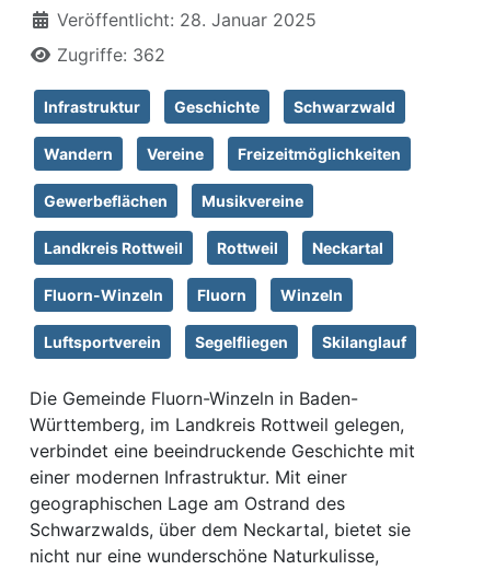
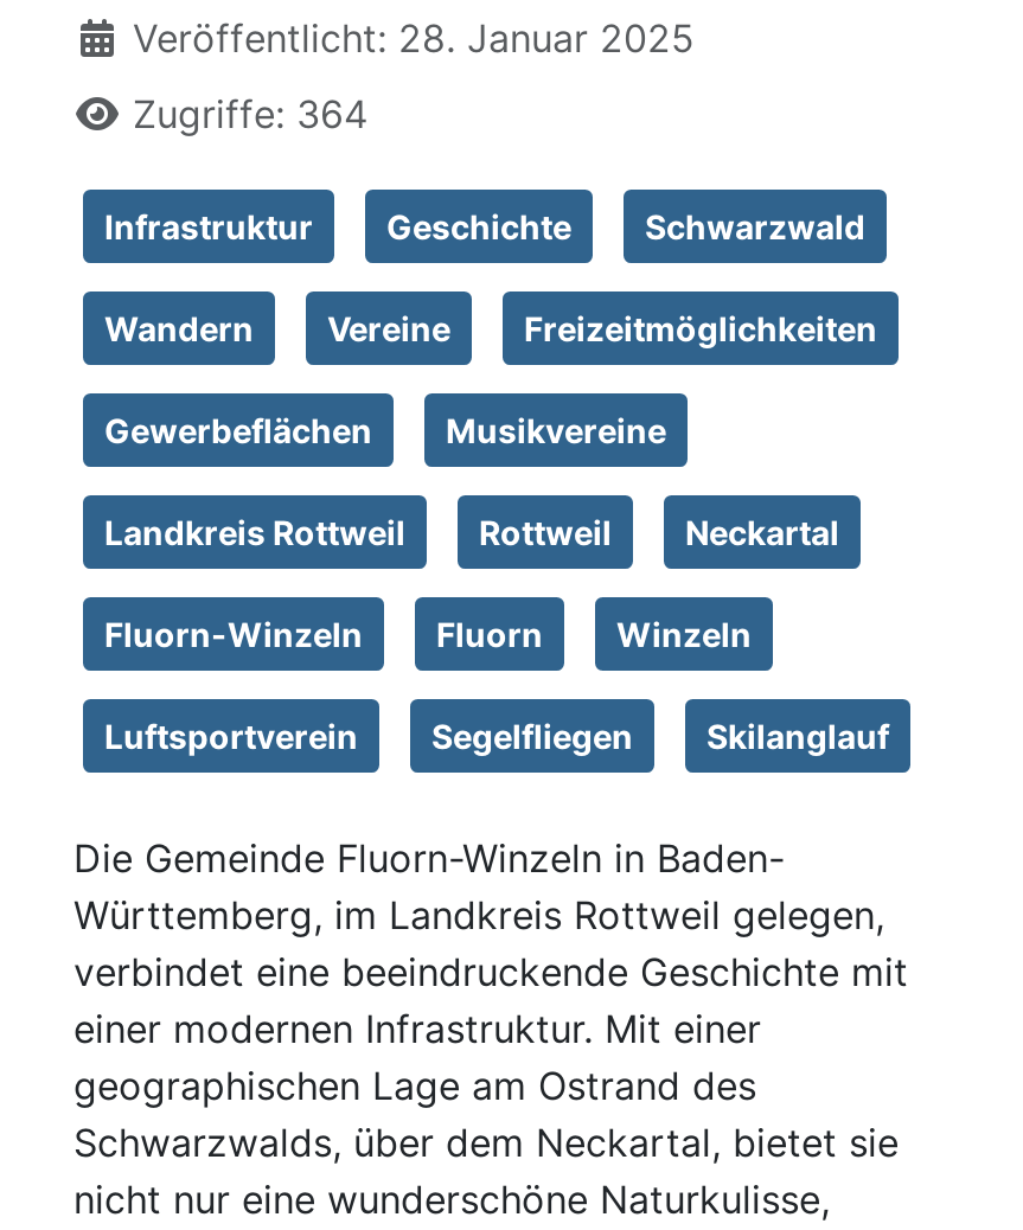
[57,44,165,66] Zugriffe: 362 -> [133,91,367,138] Zugriffe: 364

